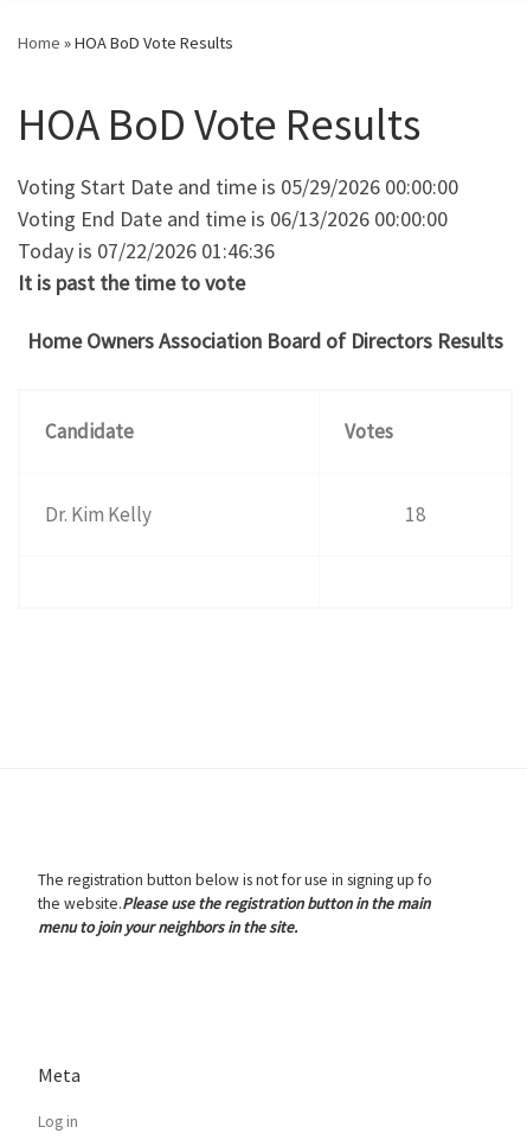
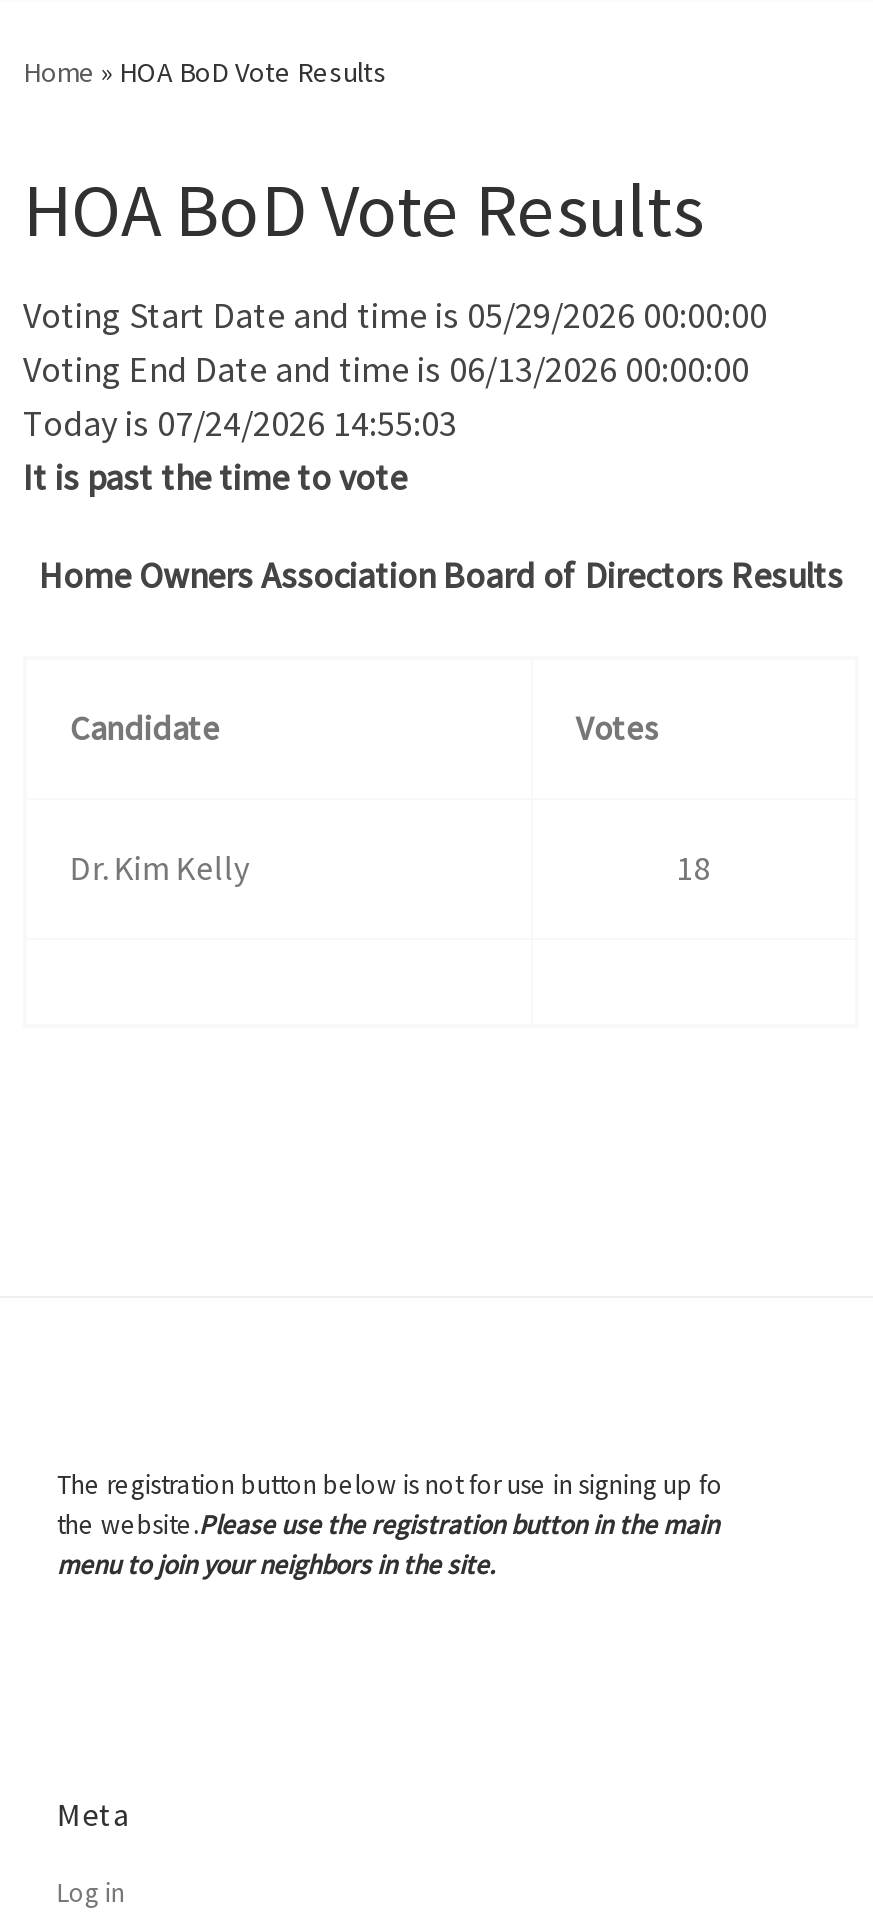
[18,237,275,264] Today is 07/22/2026 01:46:36 -> [23,399,457,445] Today is 07/24/2026 14:55:03

